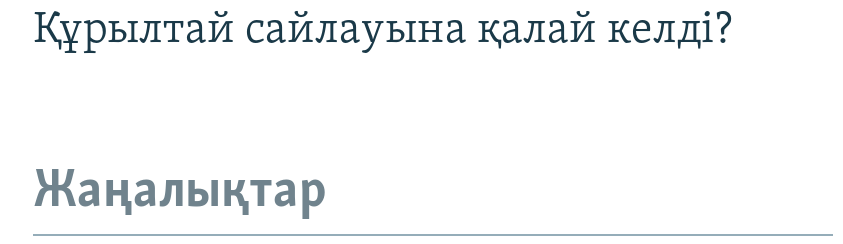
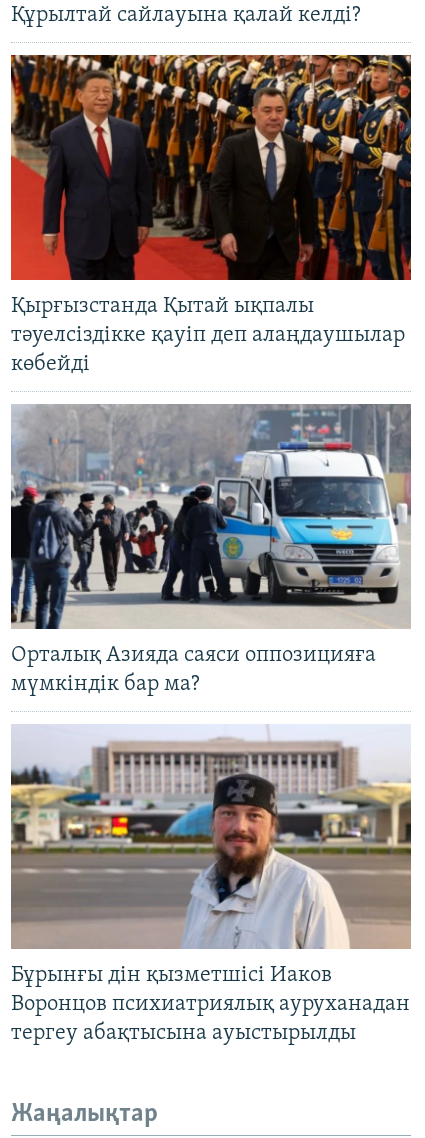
none -> [10,54,412,376] [image] | Қырғызстанда Қытай ықпалы | тәуелсіздікке қауіп деп алаңдаушылар | көбейді
none -> [10,403,412,696] [image] | Орталық Азияда саяси оппозицияға | мүмкіндік бар ма?
none -> [10,725,412,1045] [image] | Бұрынғы дін қызметшісі Иаков | Воронцов психиатриялық ауруханадан | тергеу абақтысына ауыстырылды

